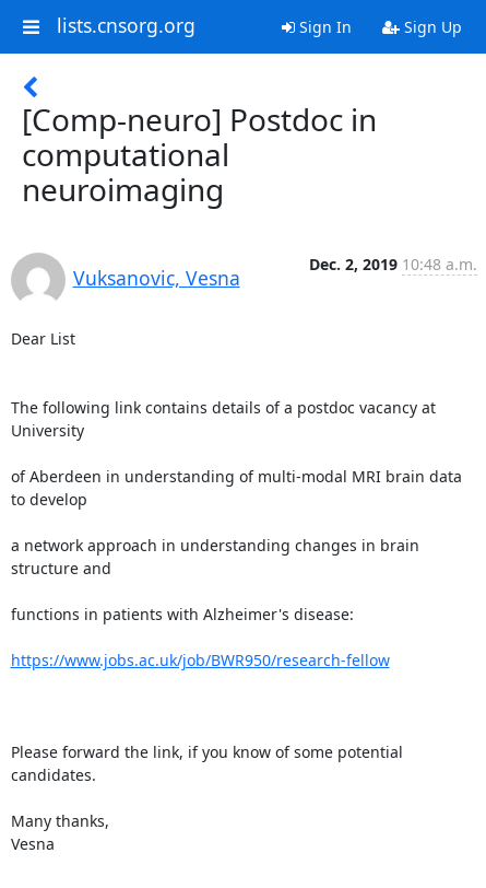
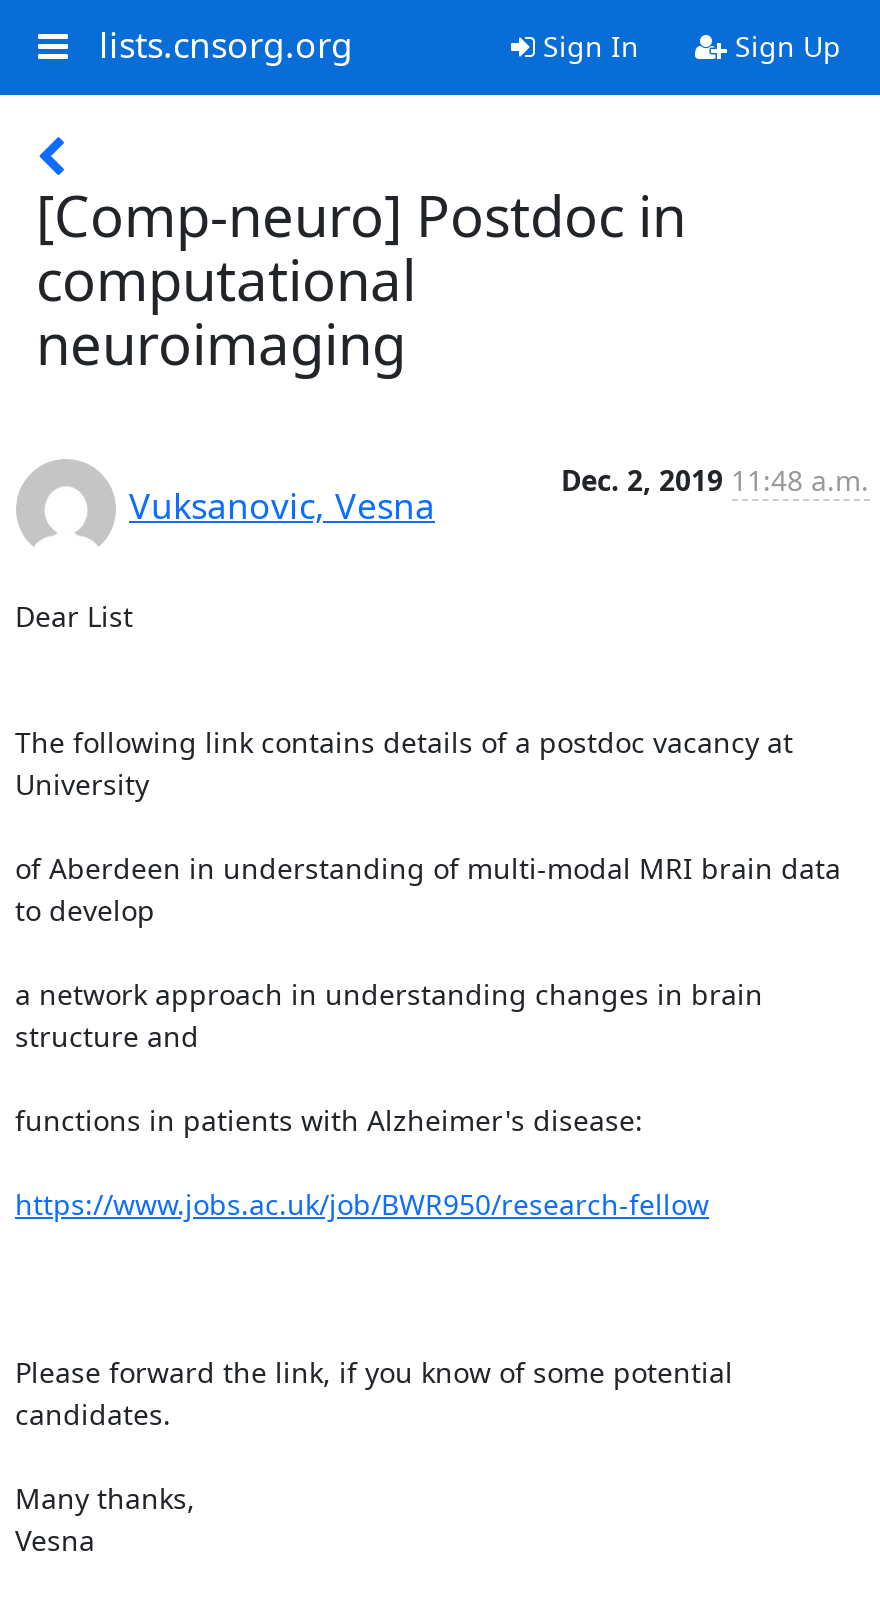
[309,254,477,274] Dec. 2, 2019 10:48 a.m. -> [561,461,869,499] Dec. 2, 2019 11:48 a.m.

